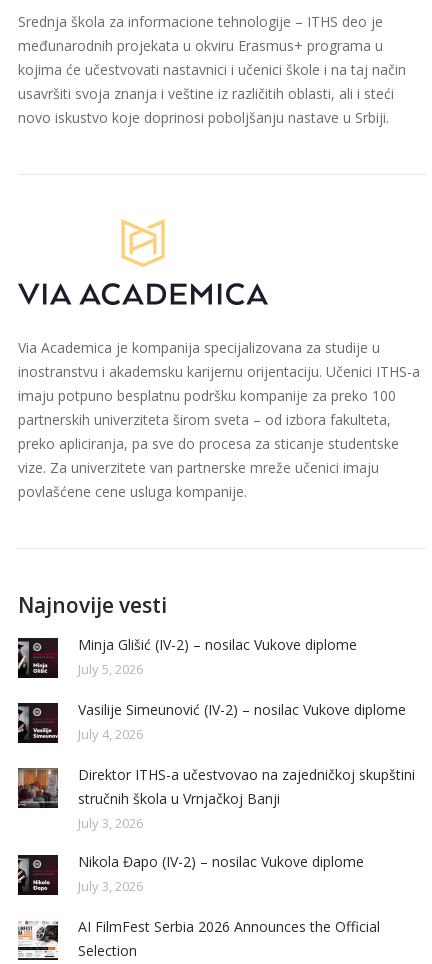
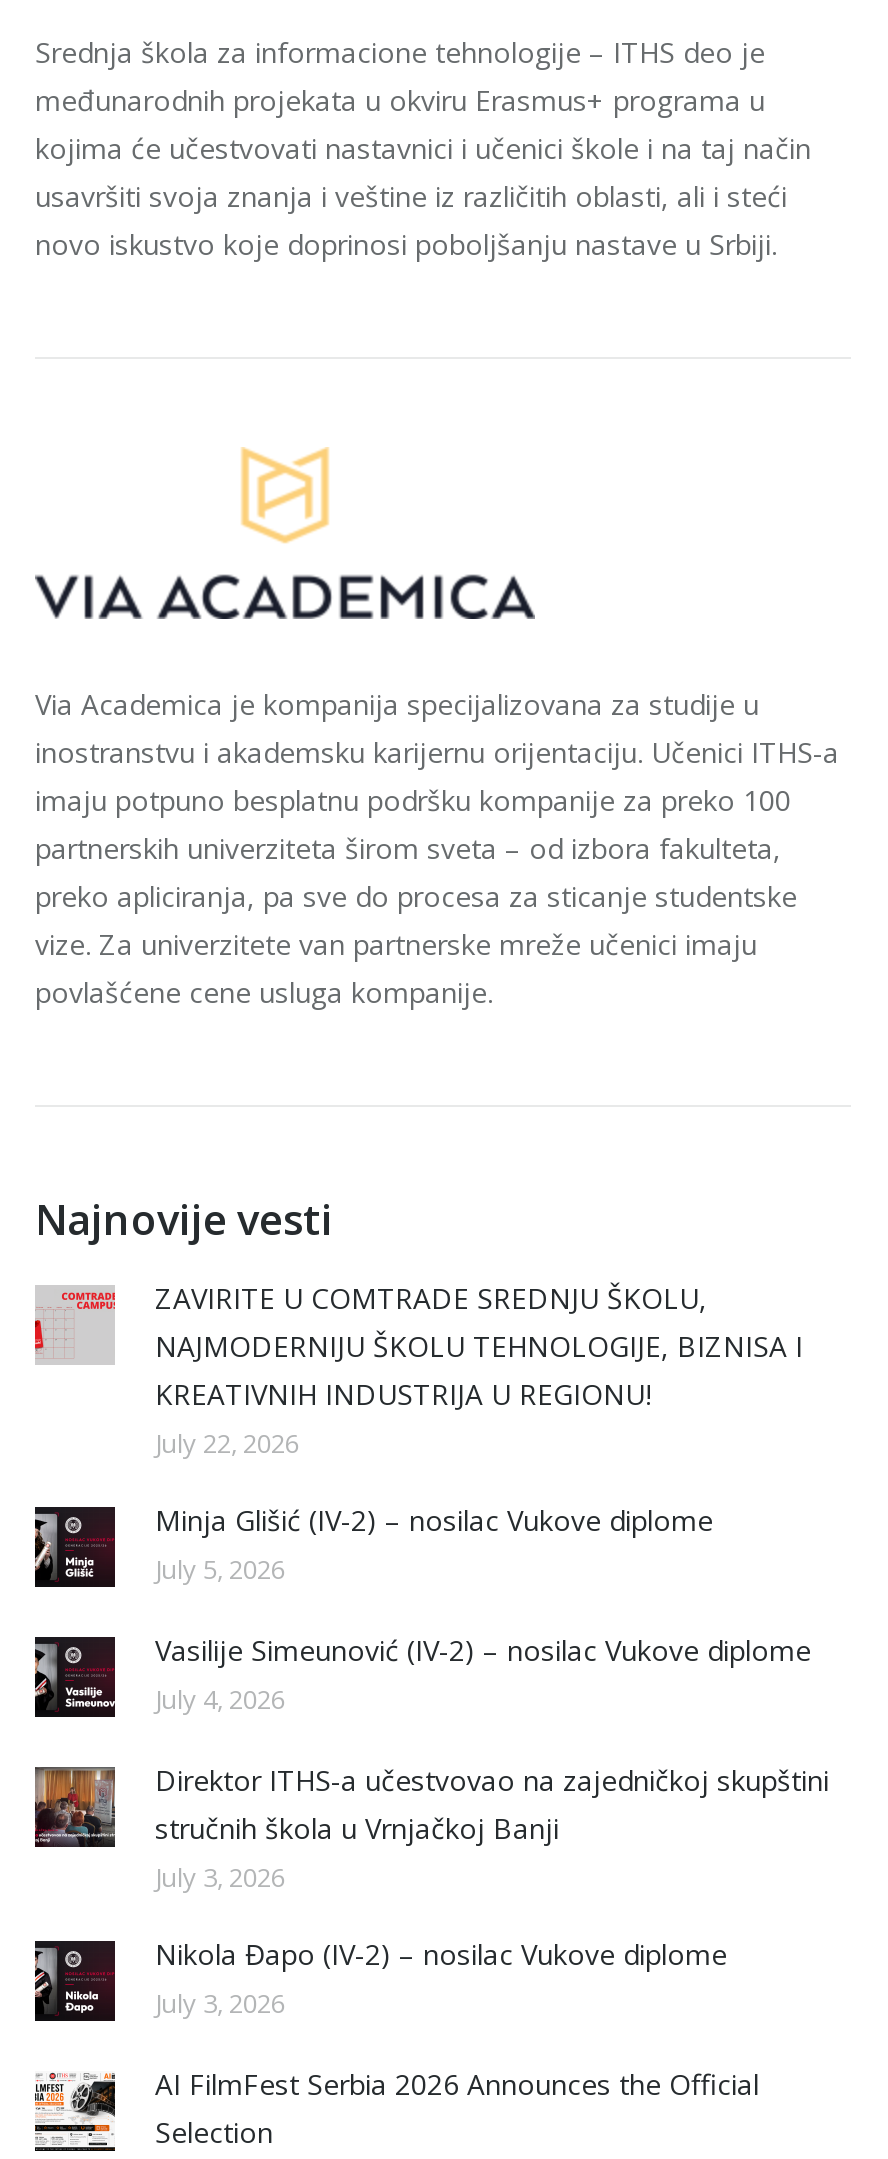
none -> [33,1279,803,1461] [image] | ZAVIRITE U COMTRADE SREDNJU ŠKOLU, | NAJMODERNIJU ŠKOLU TEHNOLOGIJE, BIZNISA I | KREATIVNIH INDUSTRIJA U REGIONU! | July 22, 2026

